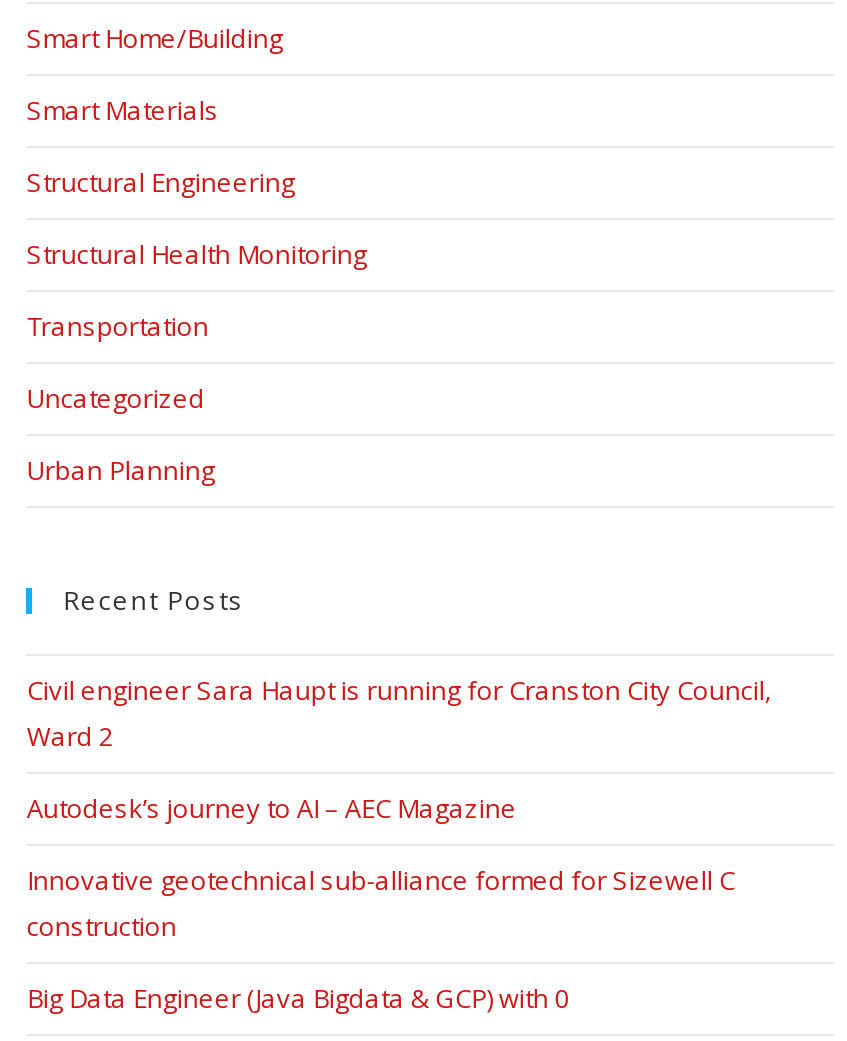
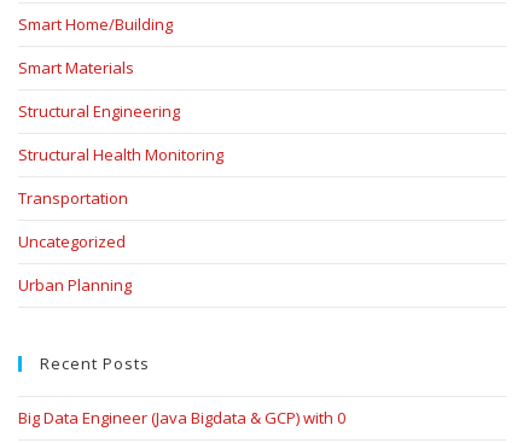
[27,672,771,944] Civil engineer Sara Haupt is running for Cranston City Council, | Ward 2 | Autodesk’s journey to AI – AEC Magazine | Innovative geotechnical sub-alliance formed for Sizewell C | construction -> none

